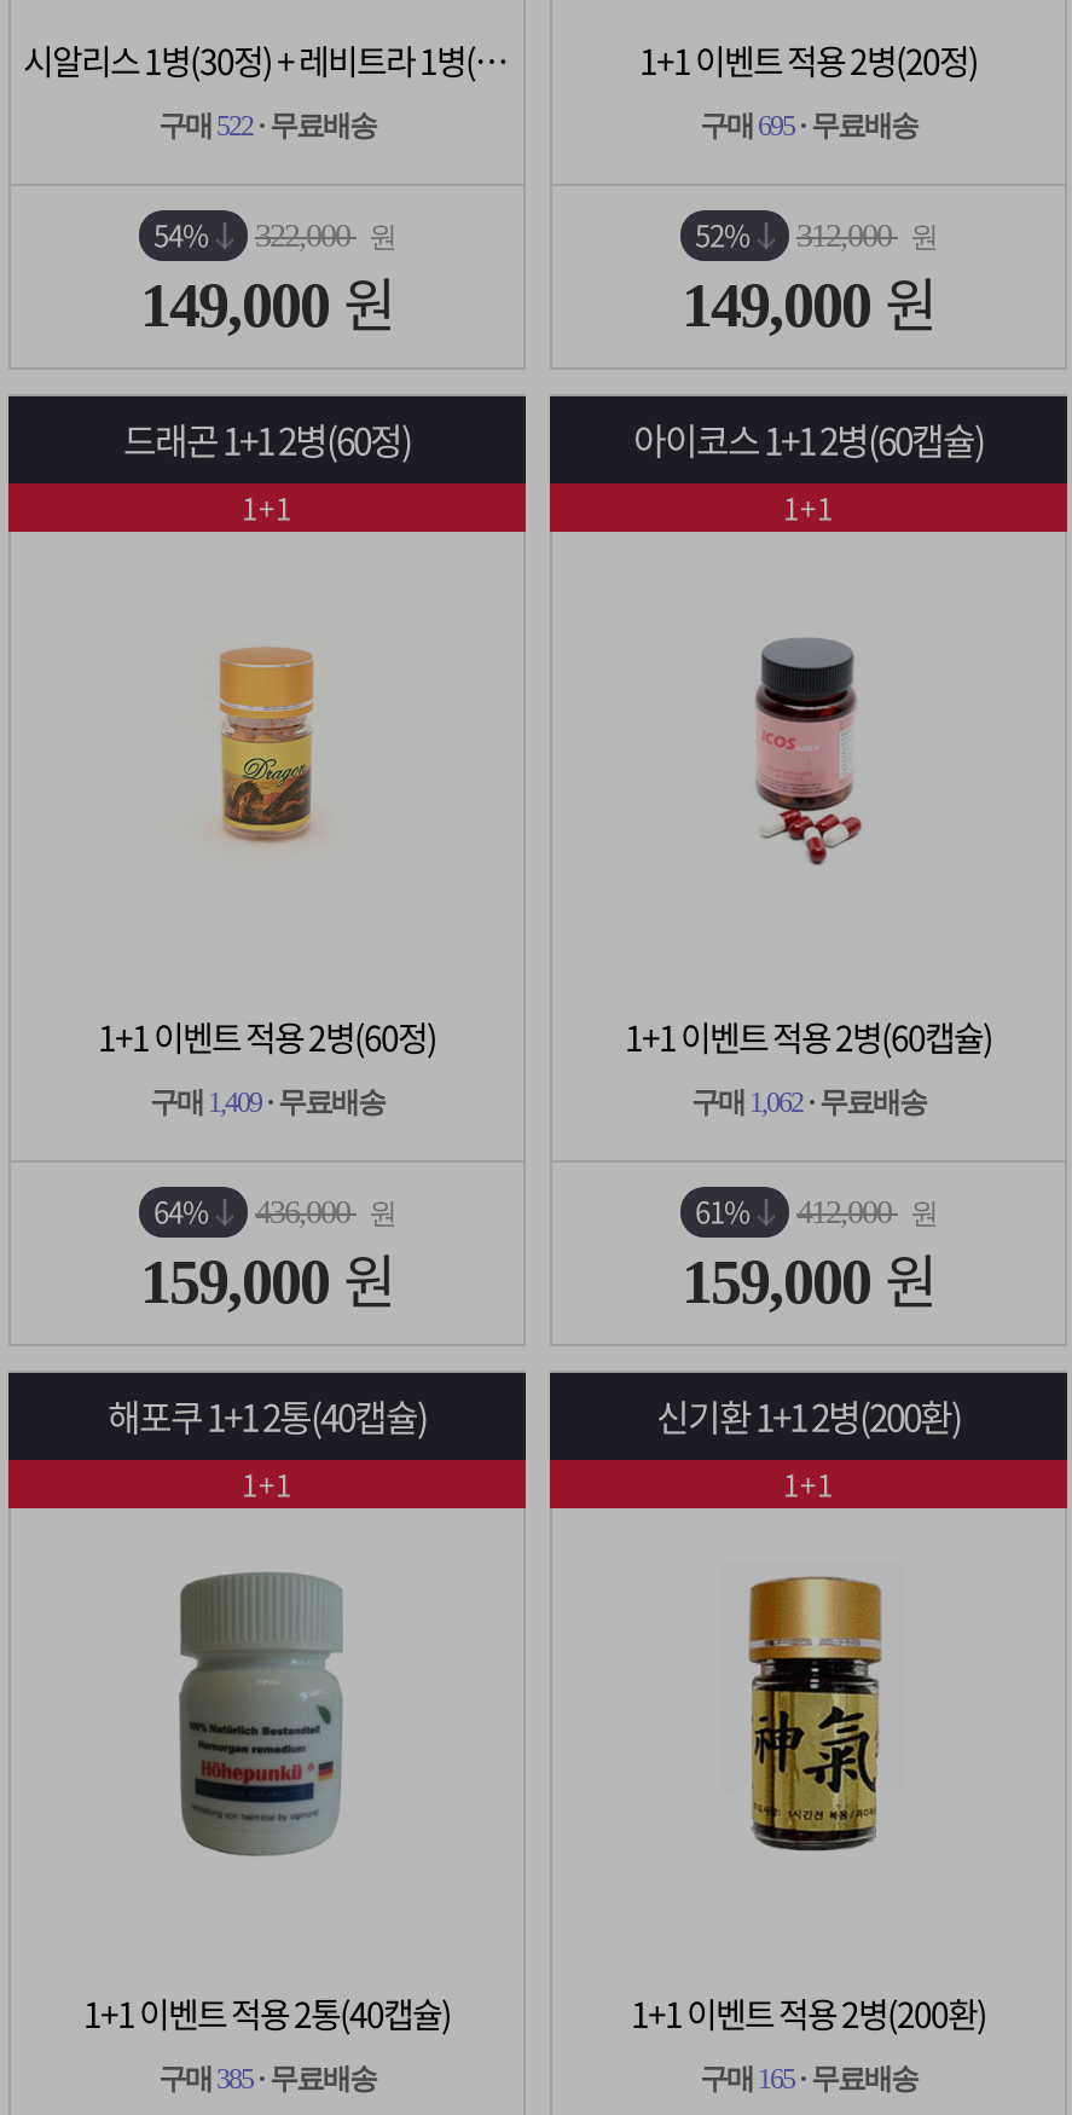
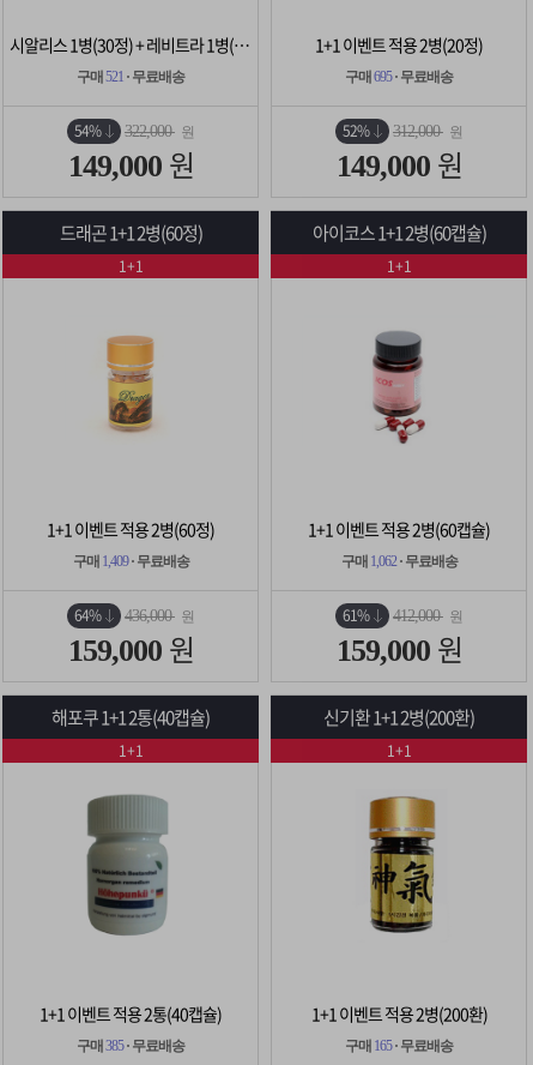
[158,109,376,143] 구매 522 · 무료배송 -> [77,68,184,85] 구매 521 · 무료배송

